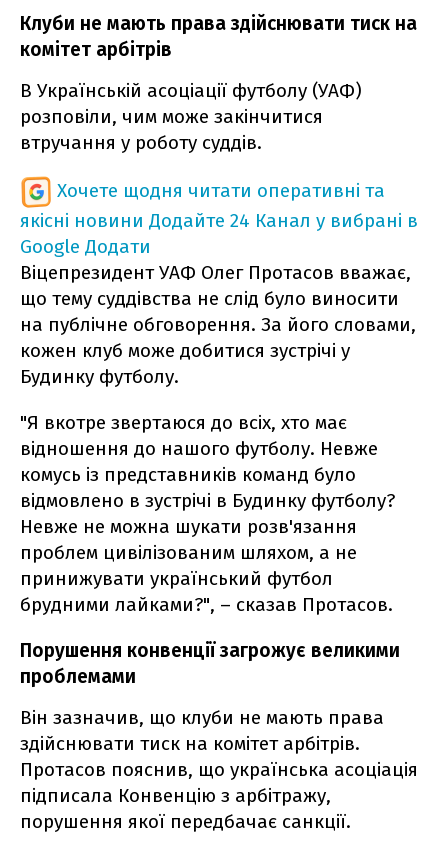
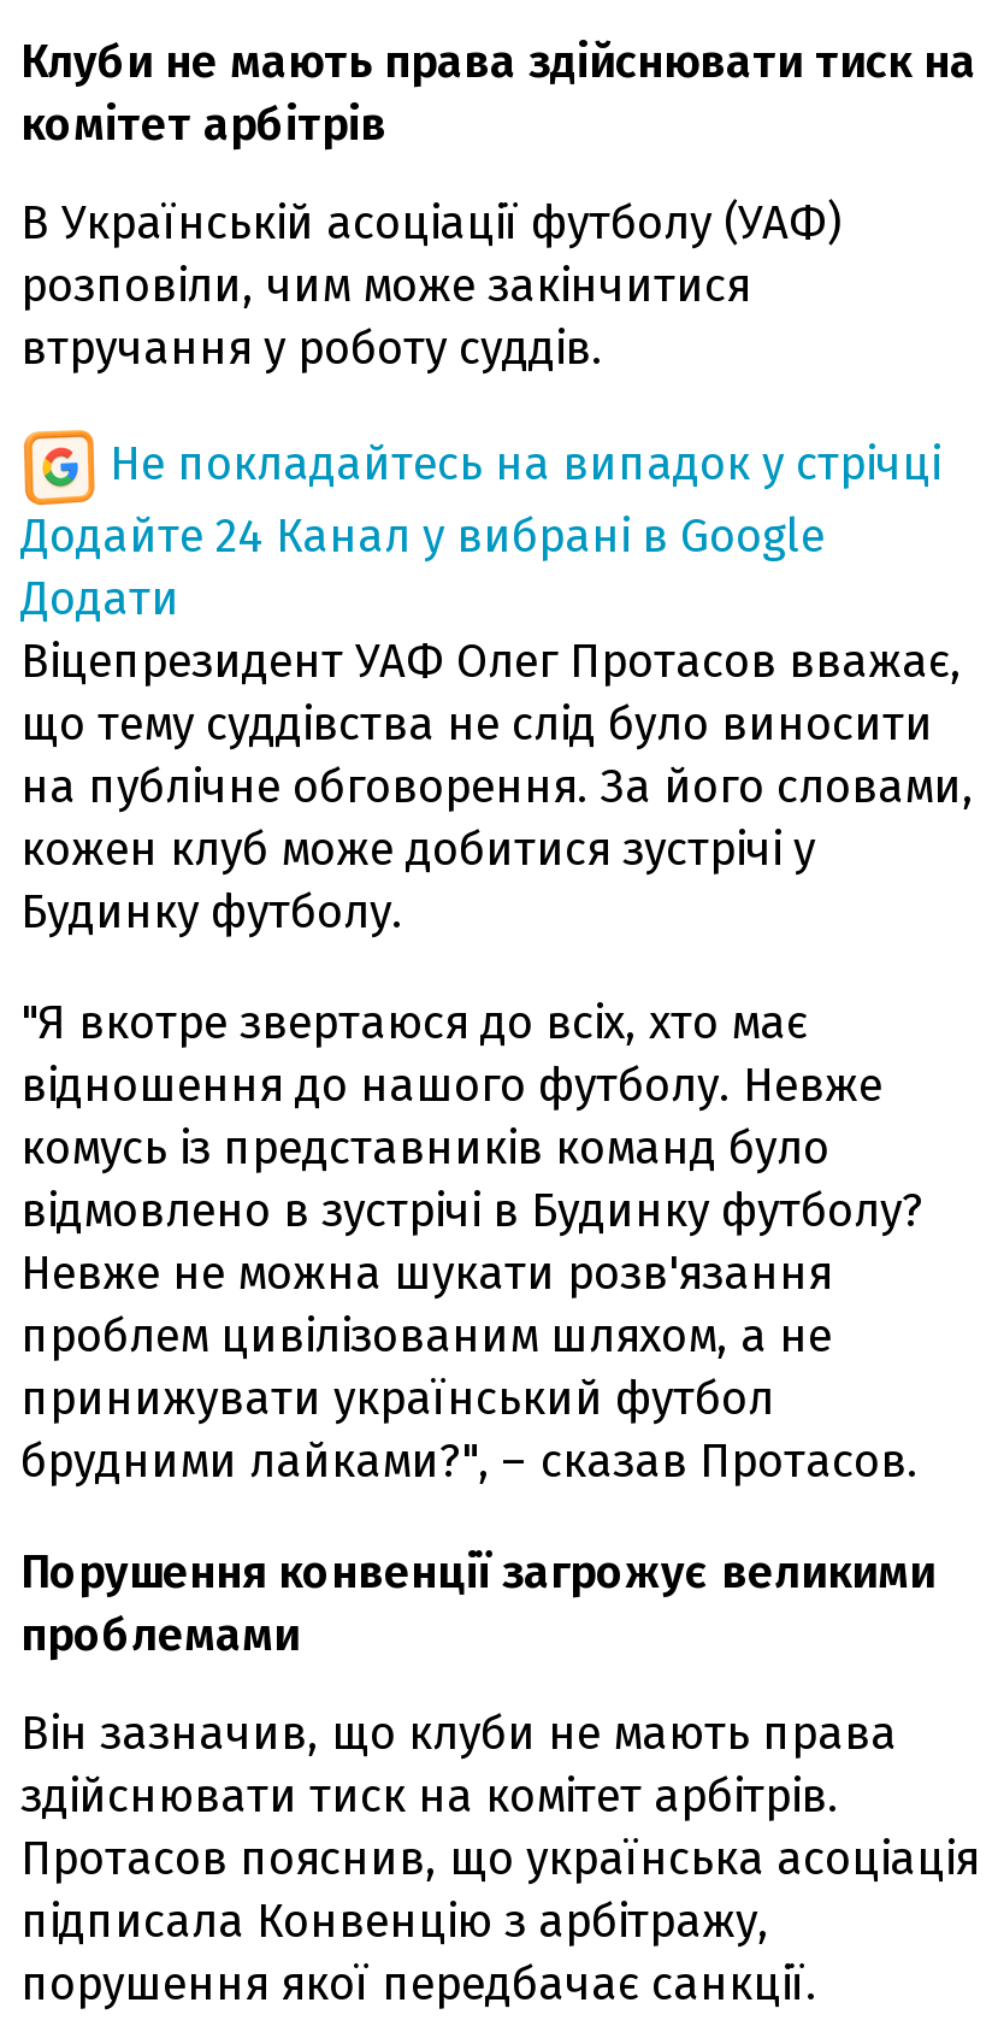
[20,179,418,258] Хочете щодня читати оперативні та | якісні новини Додайте 24 Канал у вибрані в | Google Додати -> [20,435,940,625] Не покладайтесь на випадок у стрічці | Додайте 24 Канал у вибрані в Google | Додати

